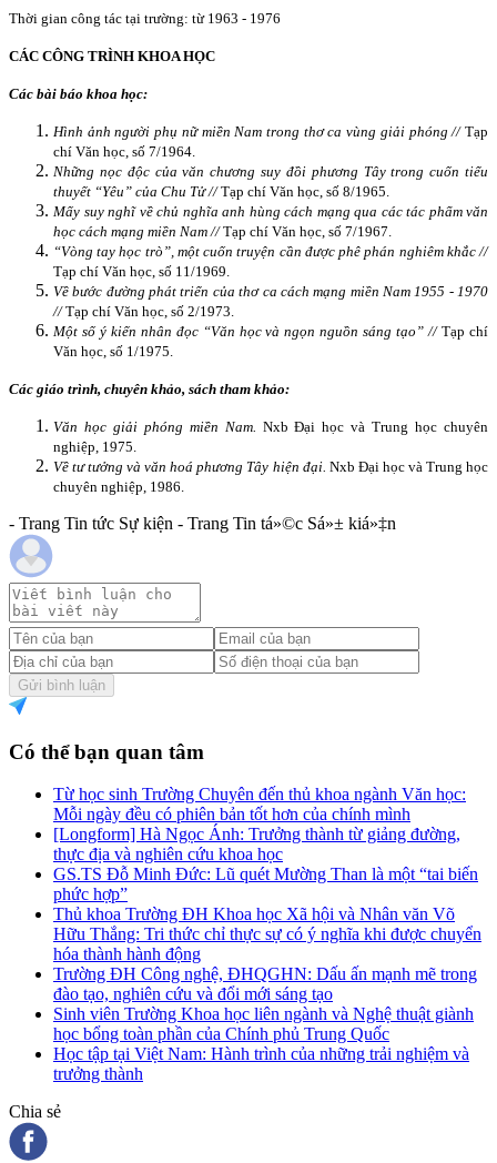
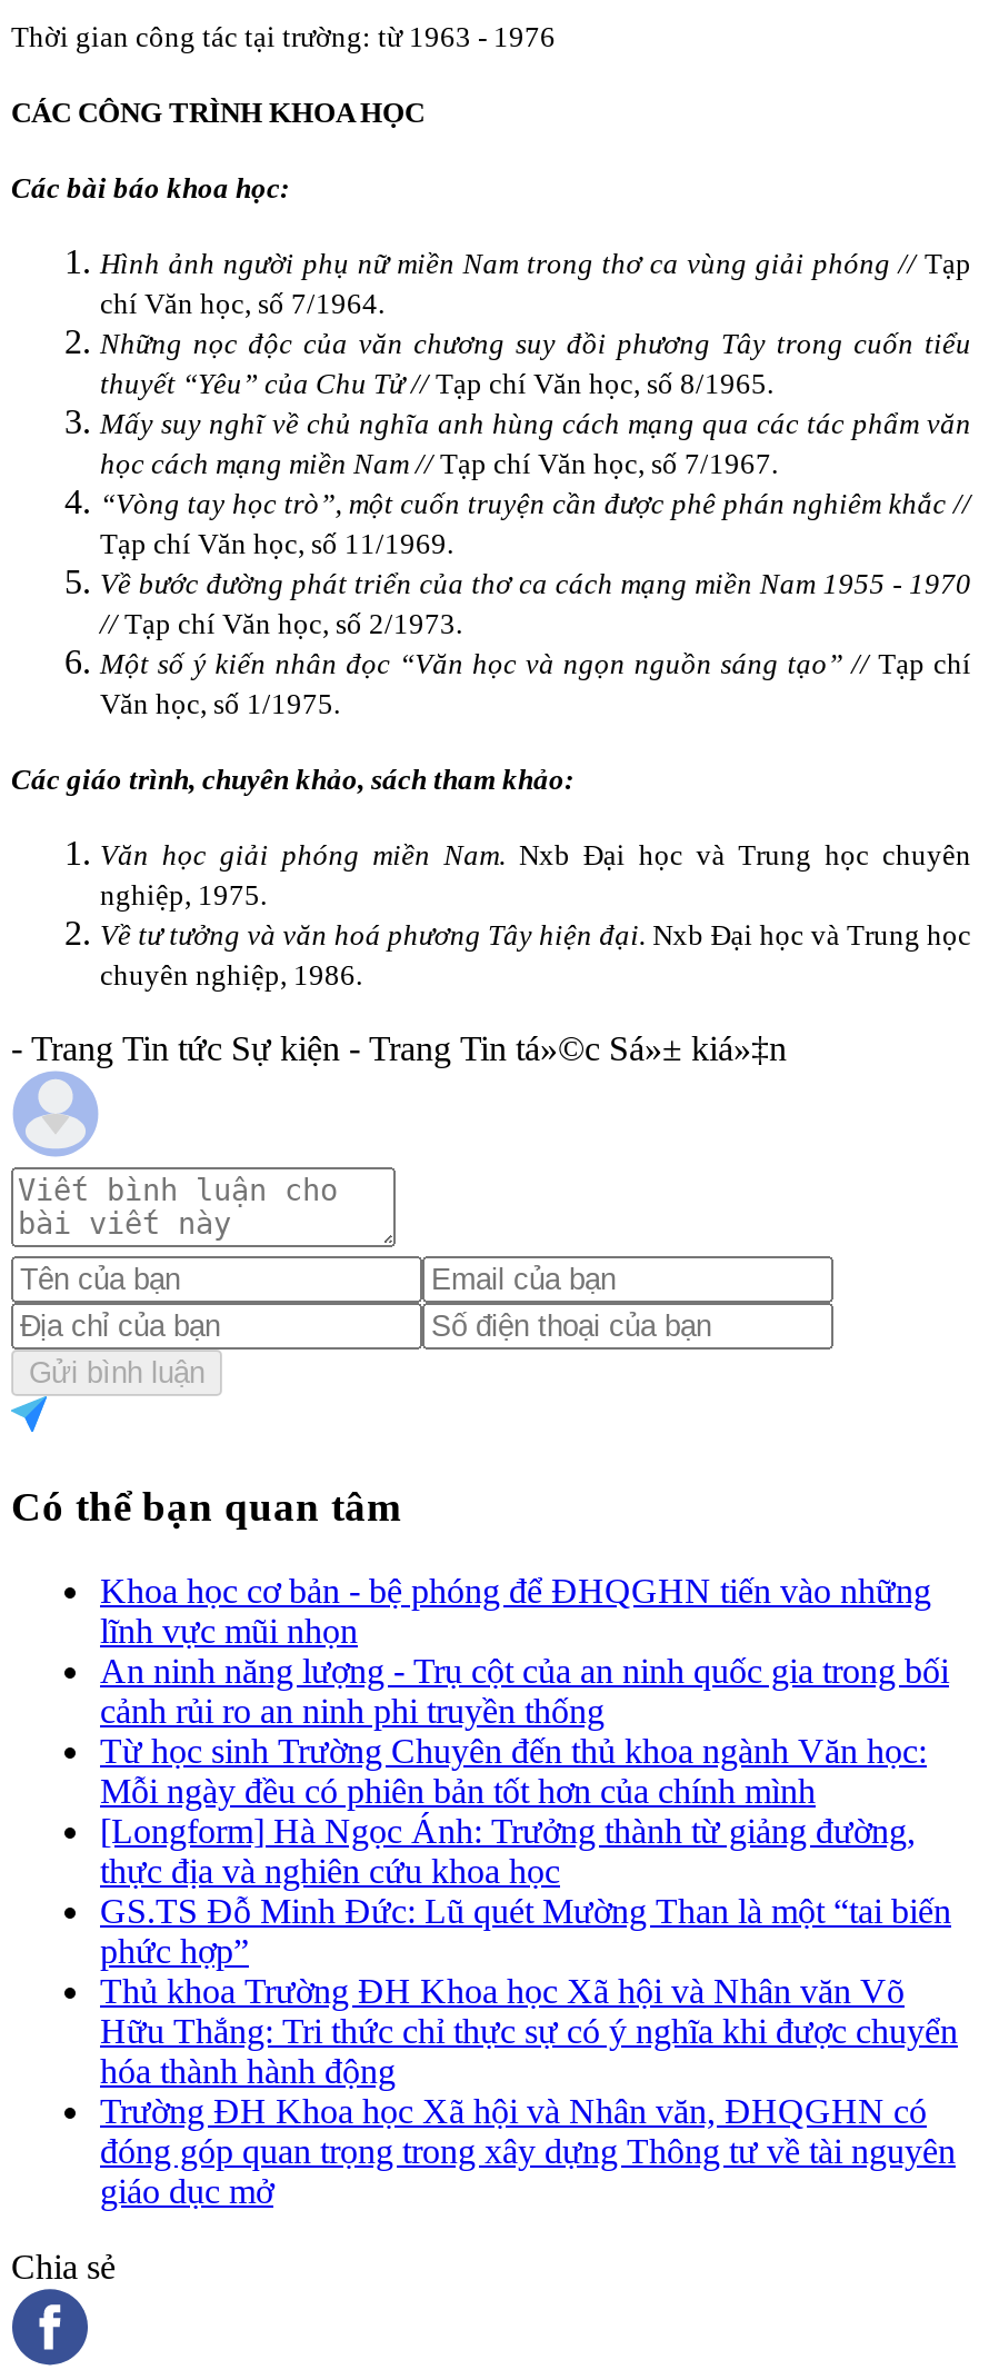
none -> [100,1573,949,1730] Khoa học cơ bản - bệ phóng để ĐHQGHN tiến vào những | lĩnh vực mũi nhọn | An ninh năng lượng - Trụ cột của an ninh quốc gia trong bối | cảnh rủi ro an ninh phi truyền thống
moved [53,785,481,964] -> [100,1733,958,2091]: Từ học sinh Trường Chuyên đến thủ khoa ngành Văn học: | Mỗi ngày đều có phiên bản tốt hơn của chính mình | [Longform] Hà Ngọc Ánh: Trưởng thành từ giảng đường, | ... | Hữu Thắng: Tri thức chỉ thực sự có ý nghĩa khi được chuyển | hóa thành hành động
[53,965,477,1083] Trường ĐH Công nghệ, ĐHQGHN: Dấu ấn mạnh mẽ trong | đào tạo, nghiên cứu và đổi mới sáng tạo | Sinh viên Trường Khoa học liên ngành và Nghệ thuật giành | học bổng toàn phần của Chính phủ Trung Quốc | Học tập tại Việt Nam: Hành trình của những trải nghiệm và | trưởng thành -> [100,2093,956,2211] Trường ĐH Khoa học Xã hội và Nhân văn, ĐHQGHN có | đóng góp quan trọng trong xây dựng Thông tư về tài nguyên | giáo dục mở

